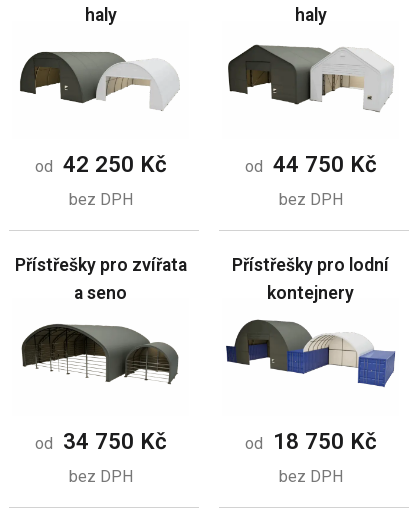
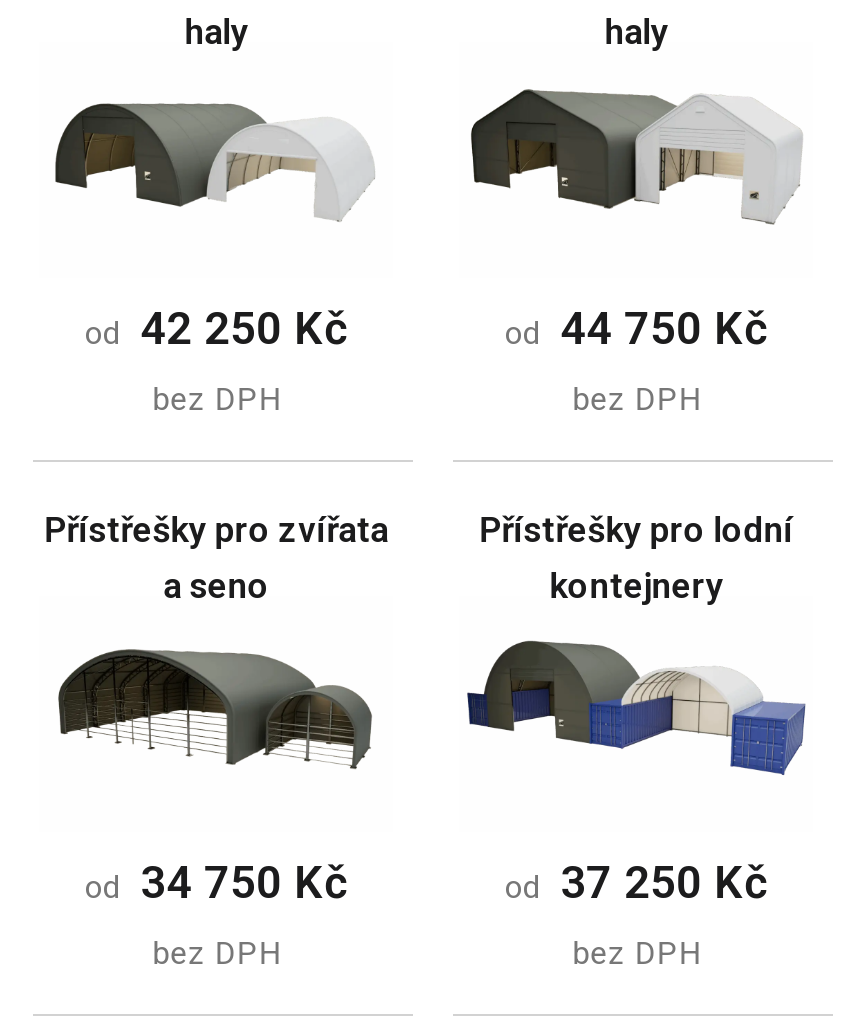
[245,428,377,454] od 18 750 Kč -> [505,856,768,908] od 37 250 Kč

